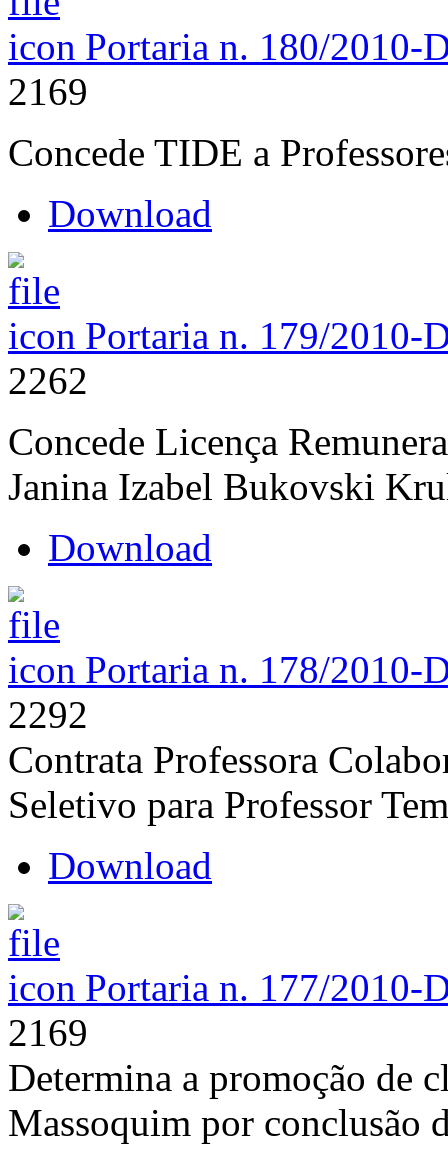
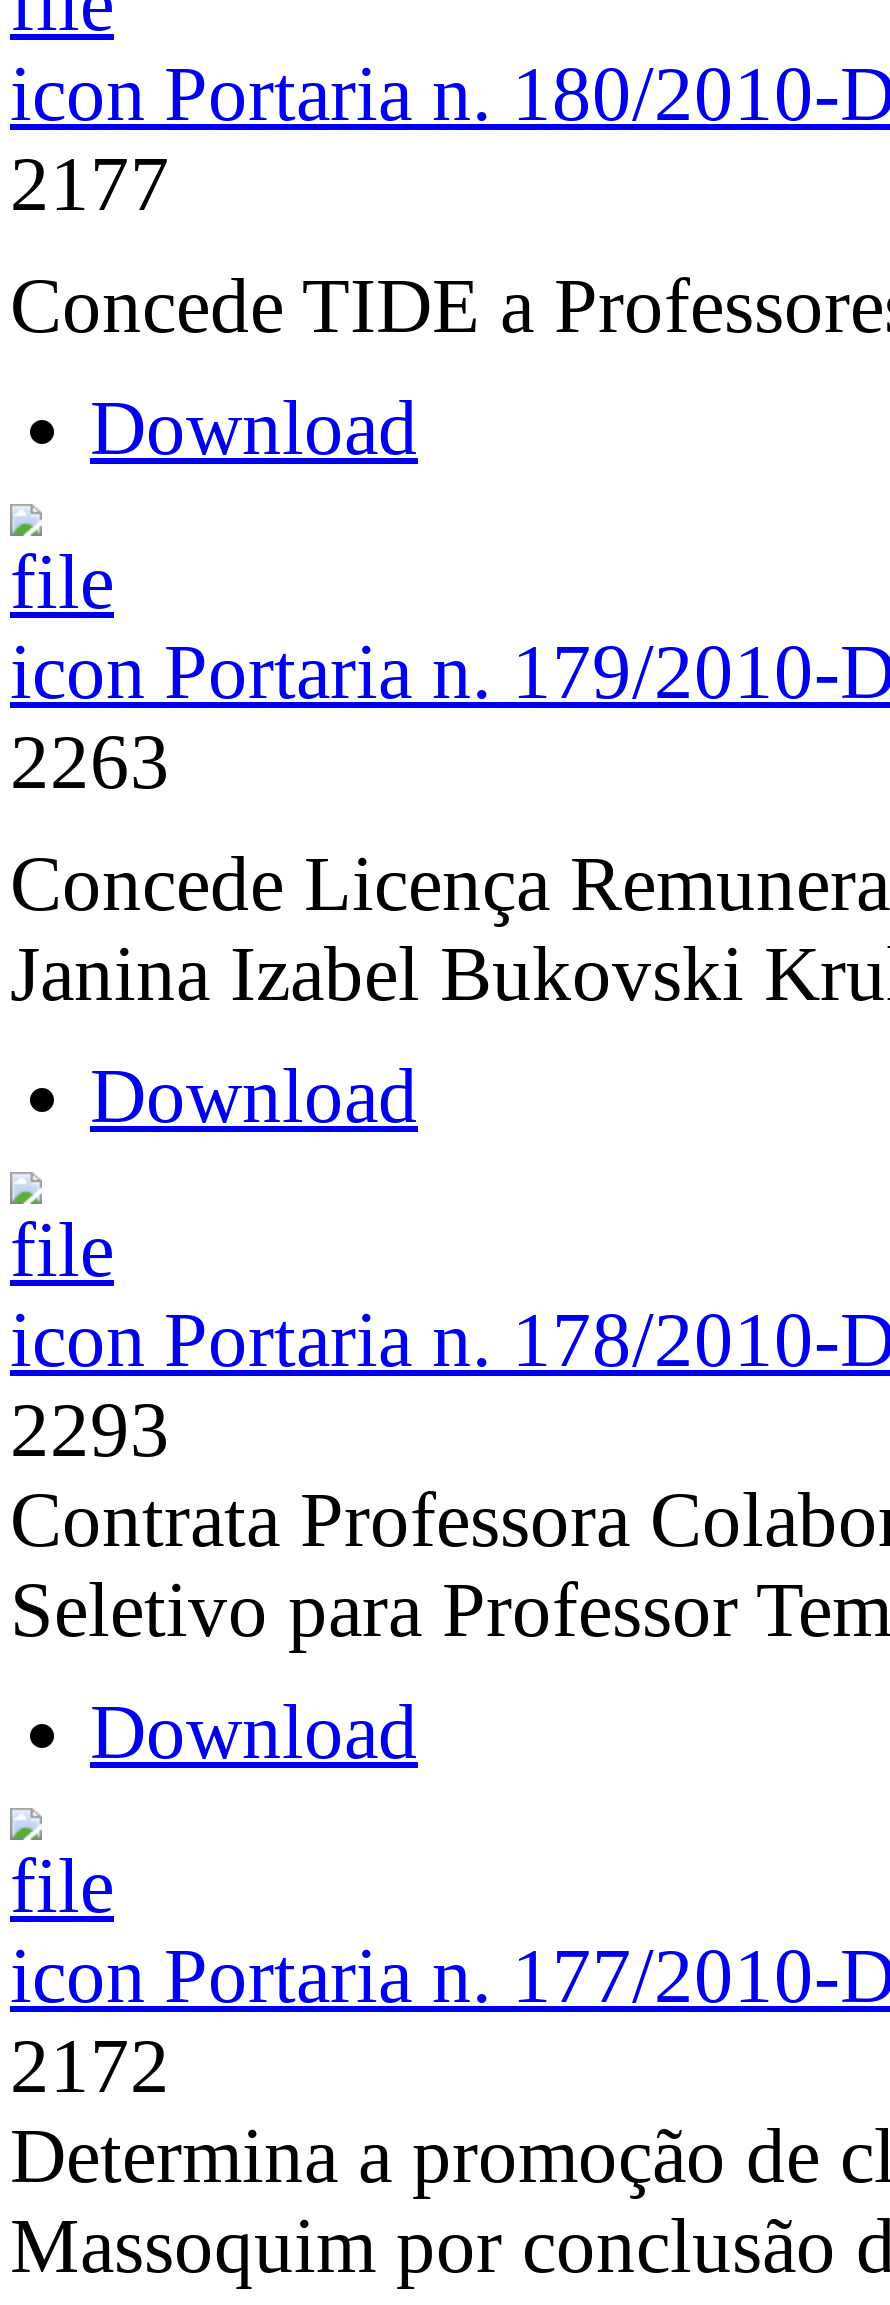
[8,70,88,113] 2169 -> [10,140,170,226] 2177
[8,359,88,402] 2262 -> [10,718,170,804] 2263
[8,693,88,736] 2292 -> [10,1386,170,1472] 2293
[8,1011,88,1054] 2169 -> [10,2022,170,2108] 2172

